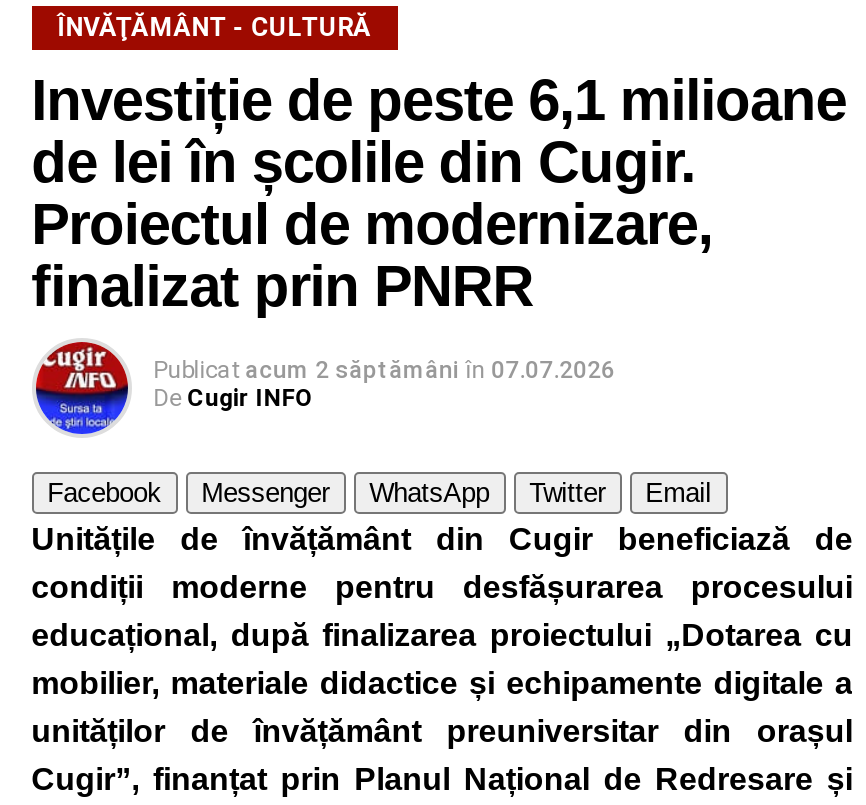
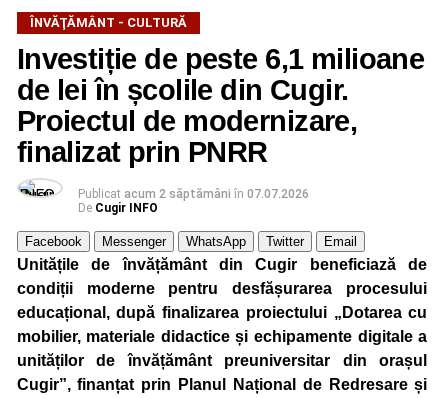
[34,340,132,438] [image] -> [19,180,64,213] [image]

